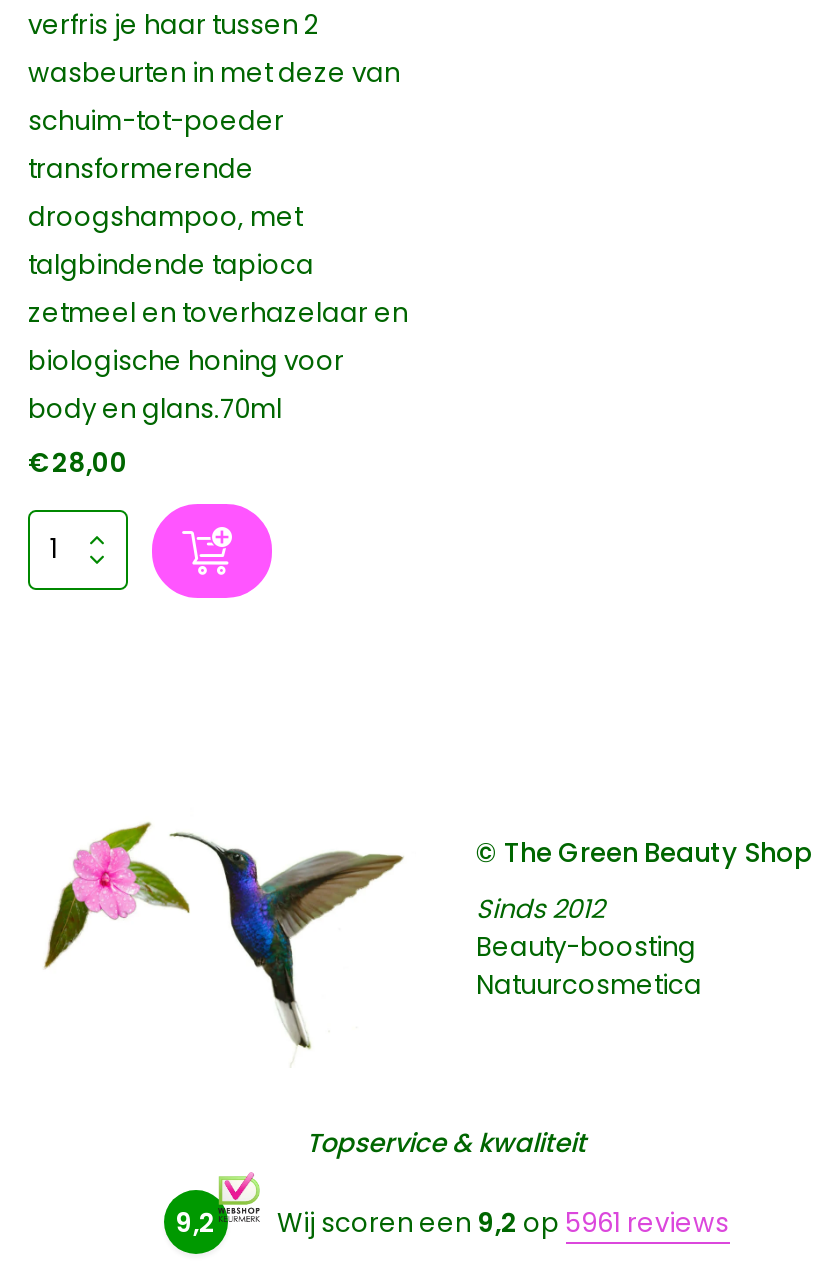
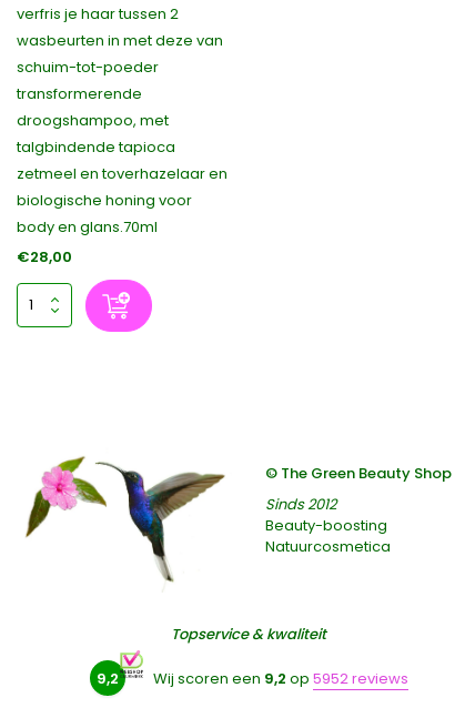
[277,1203,729,1241] Wij scoren een 9,2 op 5961 reviews -> [153,667,408,689] Wij scoren een 9,2 op 5952 reviews

